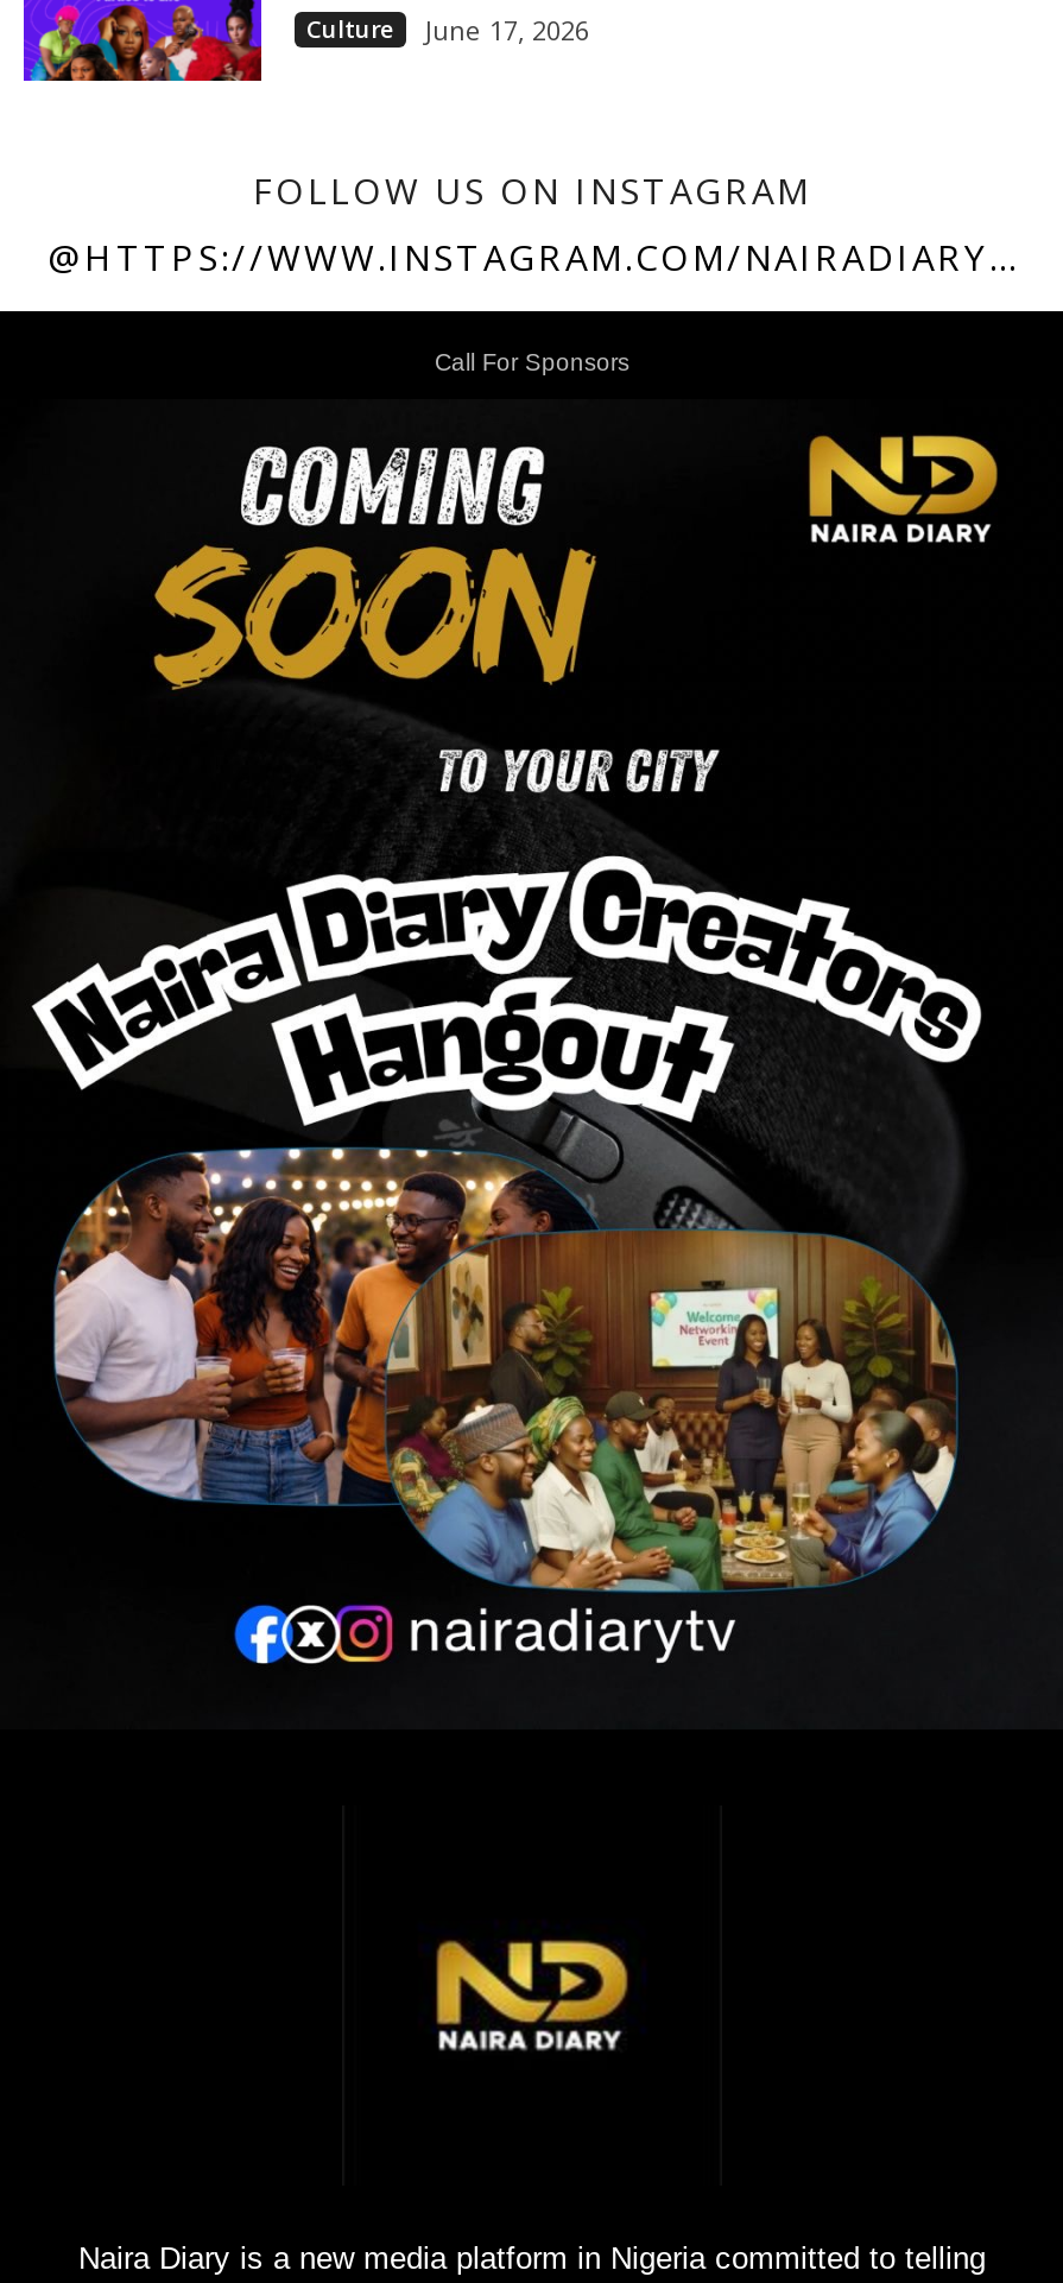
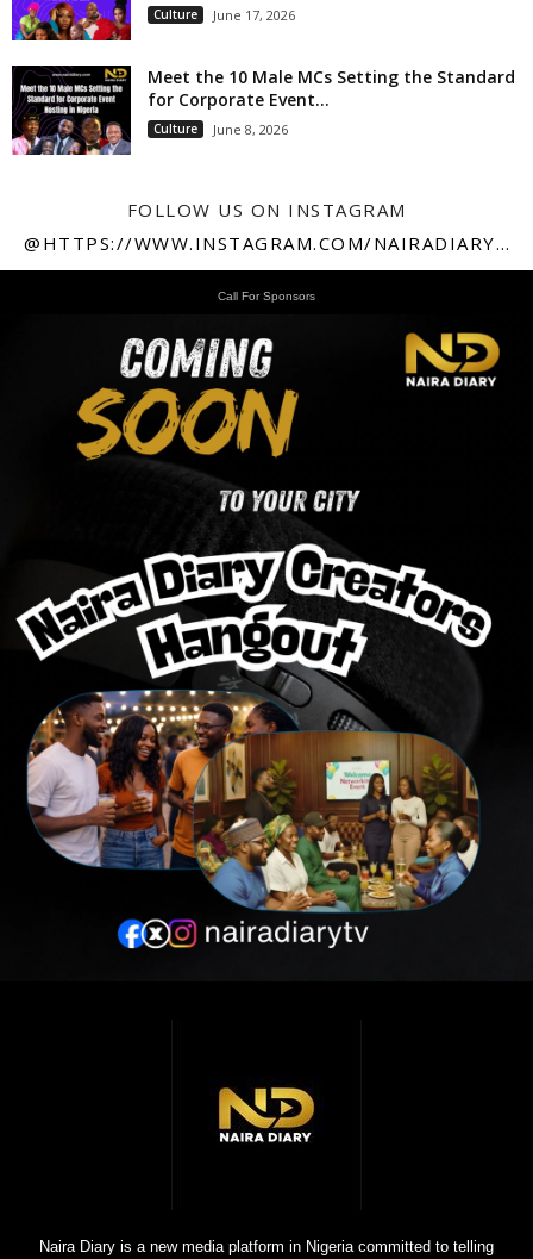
none -> [11,64,515,156] [image] | Meet the 10 Male MCs Setting the Standard | for Corporate Event... | Culture | June 8, 2026

